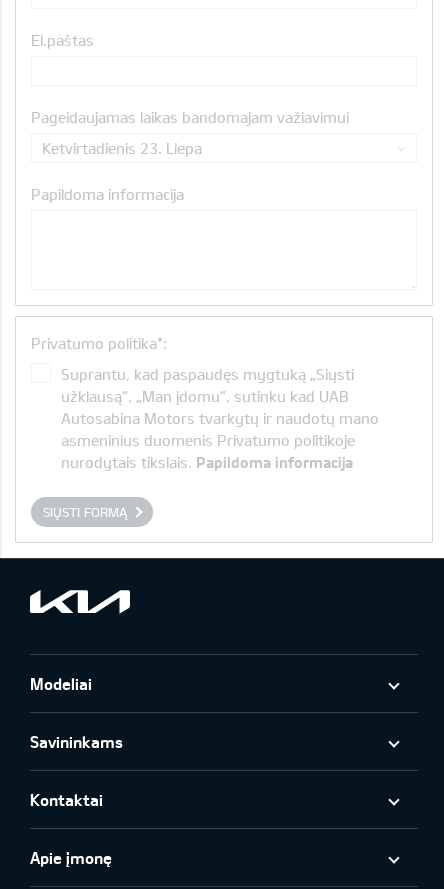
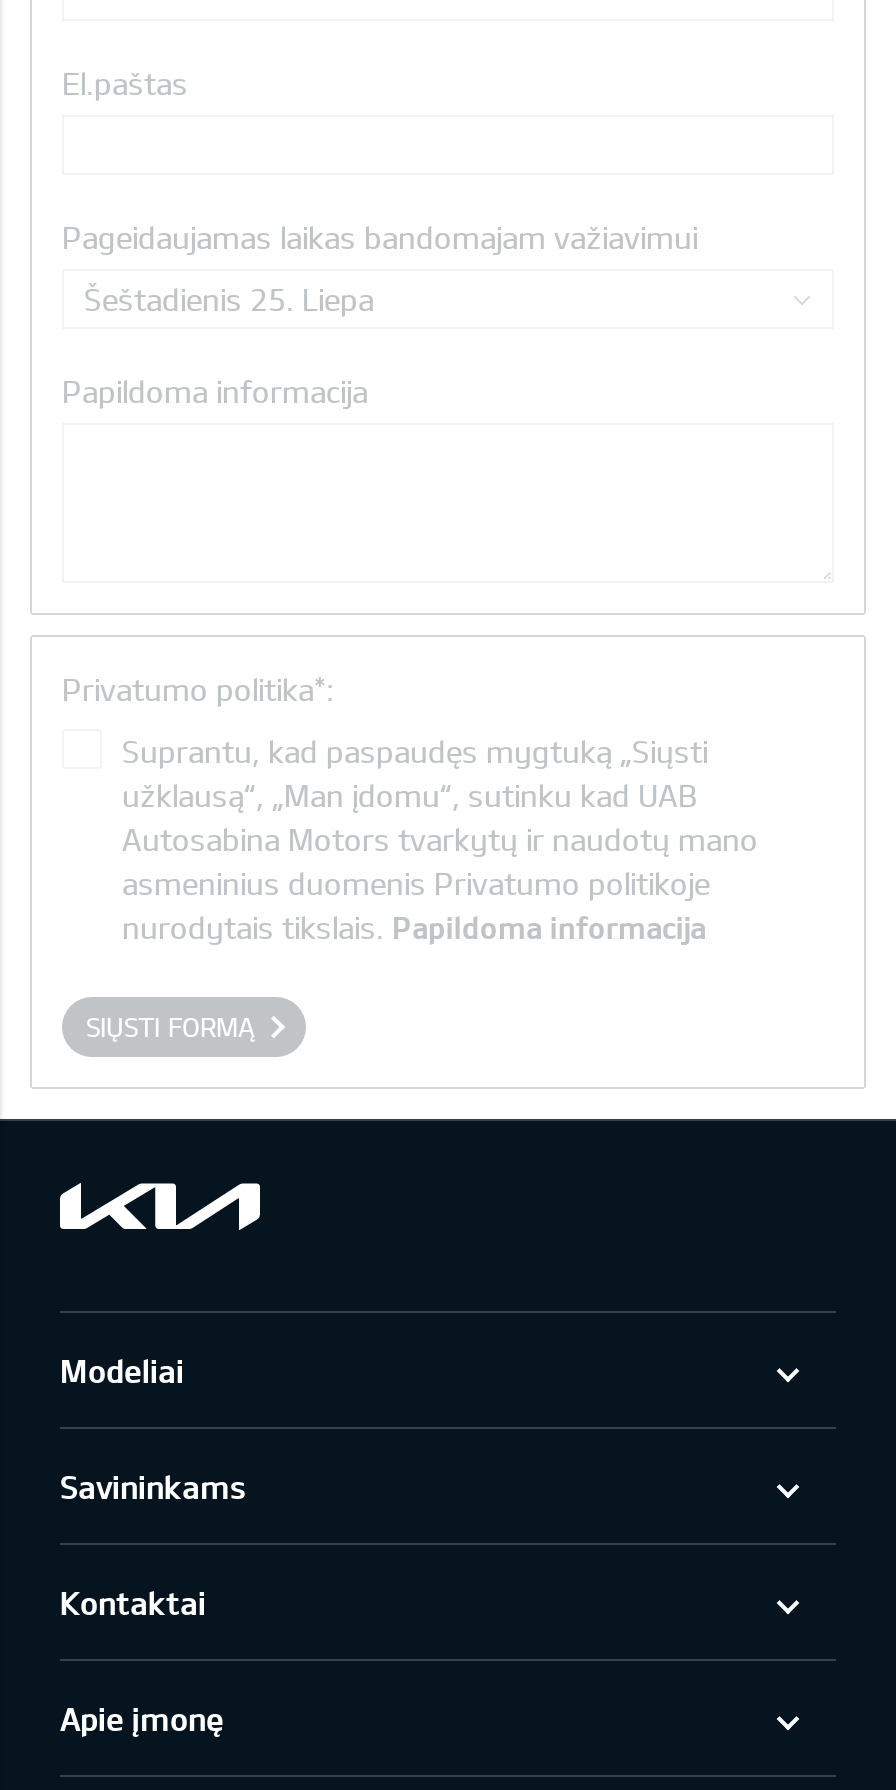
[42,139,202,157] Ketvirtadienis 23. Liepa -> [84,281,374,317] Šeštadienis 25. Liepa

